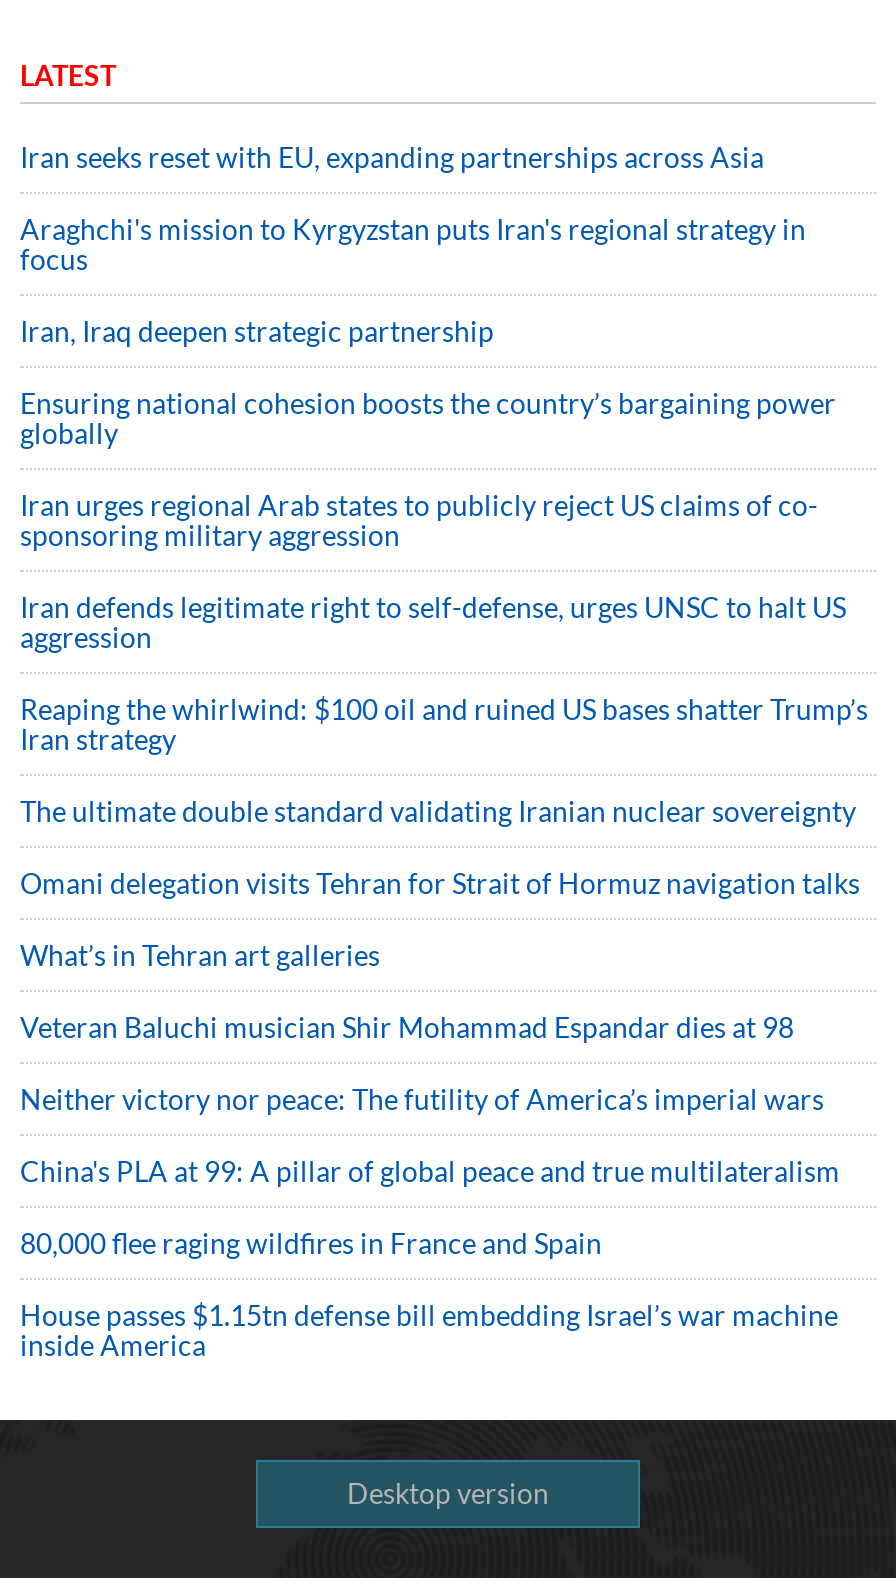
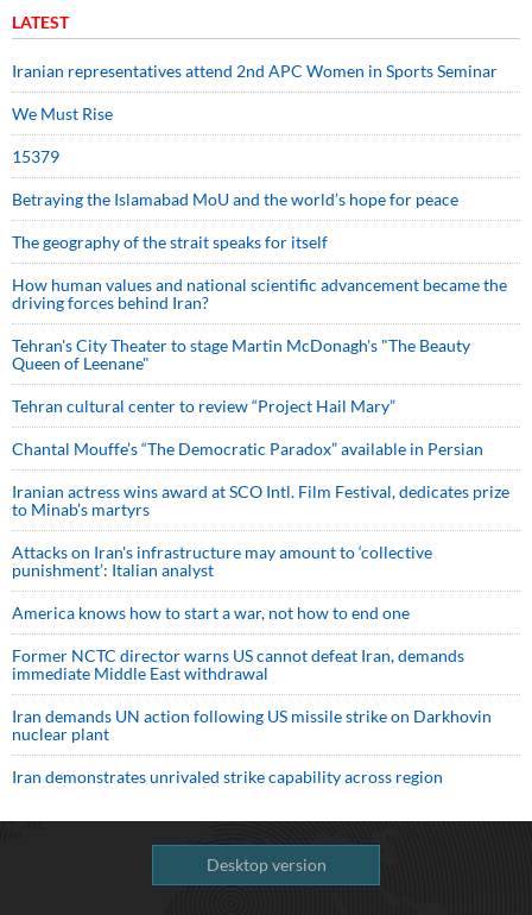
[20,140,764,174] Iran seeks reset with EU, expanding partnerships across Asia -> [12,60,498,81] Iranian representatives attend 2nd APC Women in Sports Seminar
[20,212,806,276] Araghchi's mission to Kyrgyzstan puts Iran's regional strategy in | focus -> [12,103,113,123] We Must Rise
[20,314,500,348] Iran, Iraq deepen strategic partnership -> [12,146,59,166] 15379
[20,386,836,450] Ensuring national cohesion boosts the country’s bargaining power | globally -> [12,189,458,209] Betraying the Islamabad MoU and the world’s hope for peace
[20,488,818,552] Iran urges regional Arab states to publicly reject US claims of co- | sponsoring military aggression -> [12,231,328,252] The geography of the strait speaks for itself
[20,590,846,654] Iran defends legitimate right to self-defense, urges UNSC to halt US | aggression -> [12,274,507,312] How human values and national scientific advancement became the | driving forces behind Iran?
[20,692,868,756] Reaping the whirlwind: $100 oil and ruined US bases shatter Trump’s | Iran strategy -> [12,335,470,373] Tehran's City Theater to stage Martin McDonagh's "The Beauty | Queen of Leenane"
[20,794,856,828] The ultimate double standard validating Iranian nuclear sovereignty -> [12,395,395,416] Tehran cultural center to review “Project Hail Mary”
[20,866,860,900] Omani delegation visits Tehran for Strait of Hormuz navigation talks -> [12,438,483,458] Chantal Mouffe’s “The Democratic Paradox” available in Persian
[20,938,380,972] What’s in Tehran art galleries -> [12,481,509,519] Iranian actress wins award at SCO Intl. Film Festival, dedicates prize | to Minab’s martyrs
[20,1010,794,1044] Veteran Baluchi musician Shir Mohammad Espandar dies at 98 -> [12,542,432,580] Attacks on Iran's infrastructure may amount to ‘collective | punishment’: Italian analyst
[20,1082,824,1116] Neither victory nor peace: The futility of America’s imperial wars -> [12,602,410,622] America knows how to start a war, not how to end one
[20,1154,840,1188] China's PLA at 99: A pillar of global peace and true multilateralism -> [12,645,464,683] Former NCTC director warns US cannot defeat Iran, demands | immediate Middle East withdrawal
[20,1226,602,1260] 80,000 flee raging wildfires in France and Spain -> [12,706,492,744] Iran demands UN action following US missile strike on Darkhovin | nuclear plant
[20,1298,838,1362] House passes $1.15tn defense bill embedding Israel’s war machine | inside America -> [12,766,443,786] Iran demonstrates unrivaled strike capability across region

